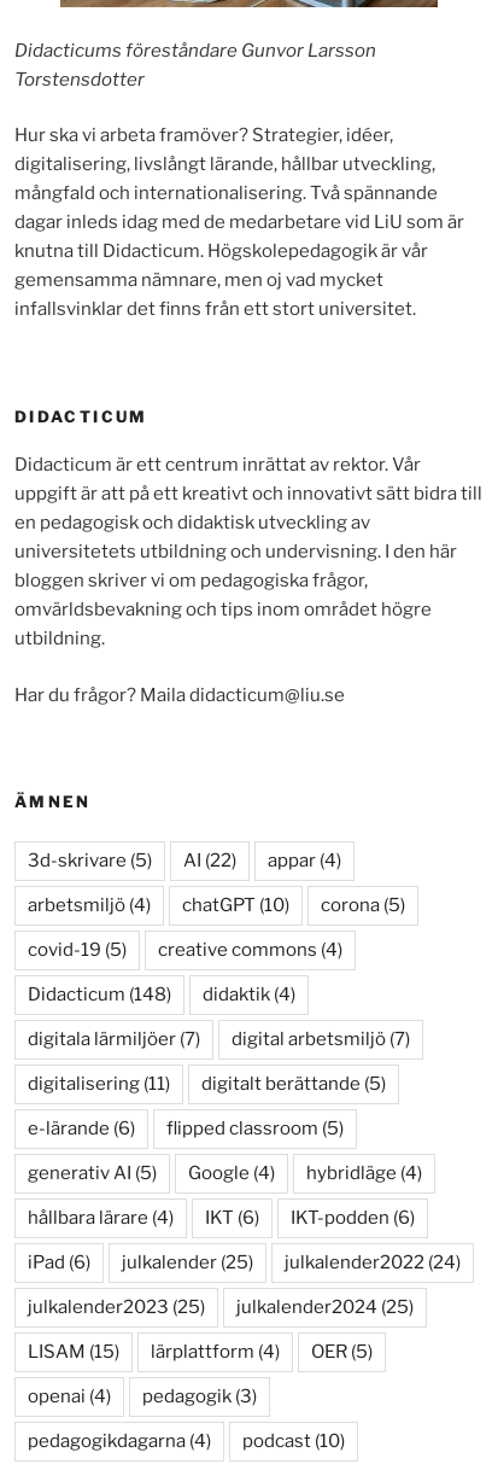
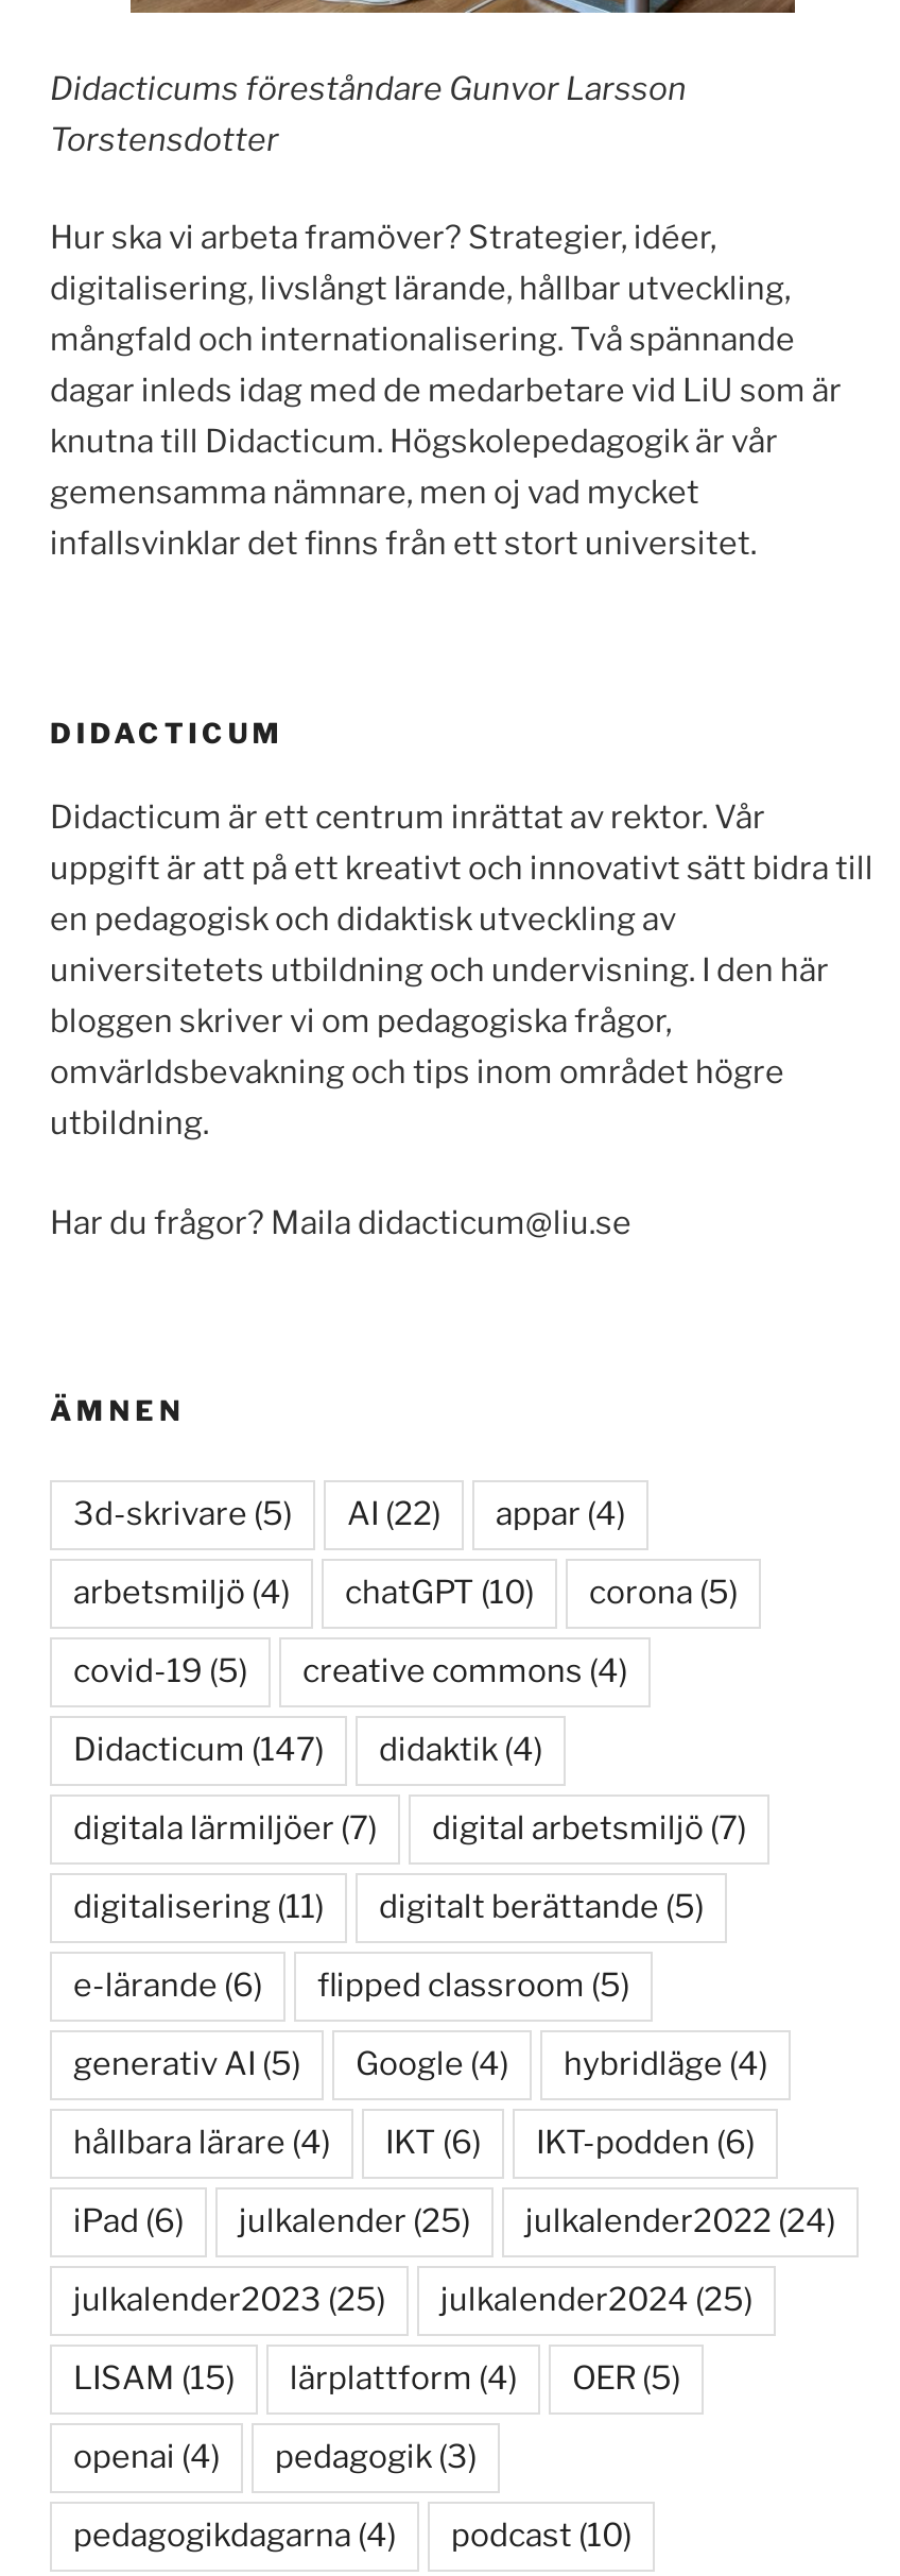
[28,983,295,1005] Didacticum (148) didaktik (4) -> [73,1730,542,1768] Didacticum (147) didaktik (4)

